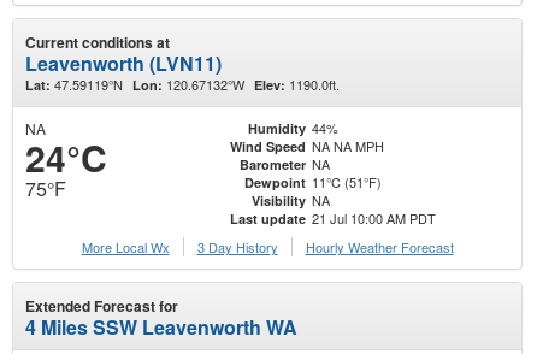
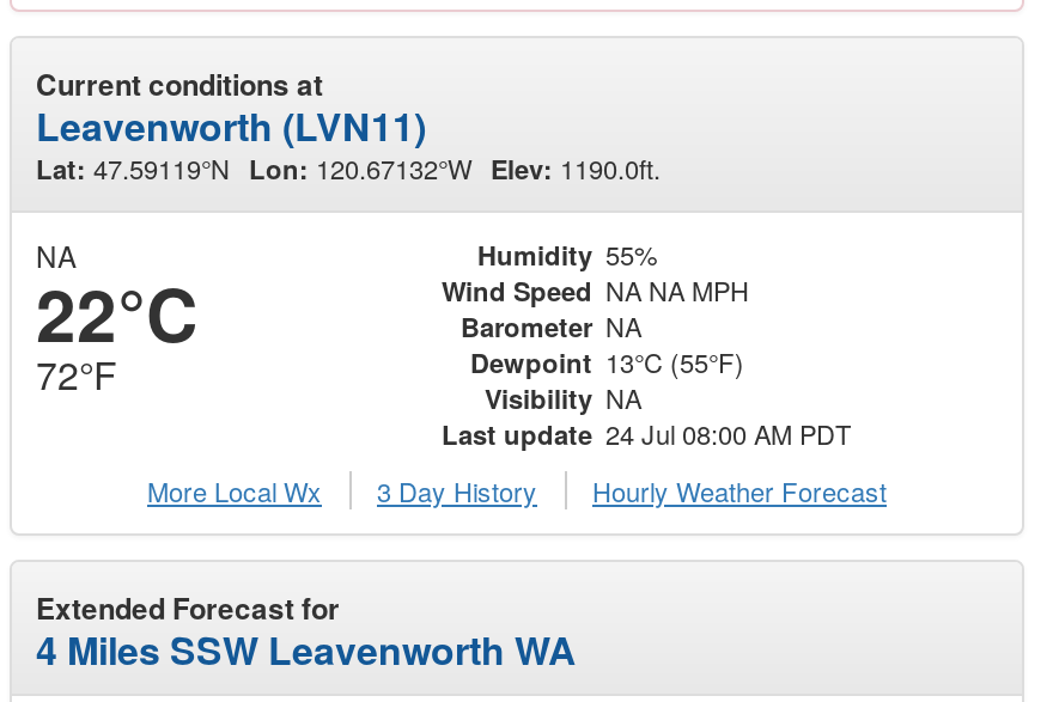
[247,118,338,138] Humidity 44% -> [477,235,658,273] Humidity 55%
[25,131,107,203] 24°C | 75°F -> [36,261,199,402] 22°C | 72°F
[244,172,382,192] Dewpoint 11°C (51°F) -> [470,343,744,381] Dewpoint 13°C (55°F)
[229,209,436,228] Last update 21 Jul 10:00 AM PDT -> [442,414,852,453] Last update 24 Jul 08:00 AM PDT

